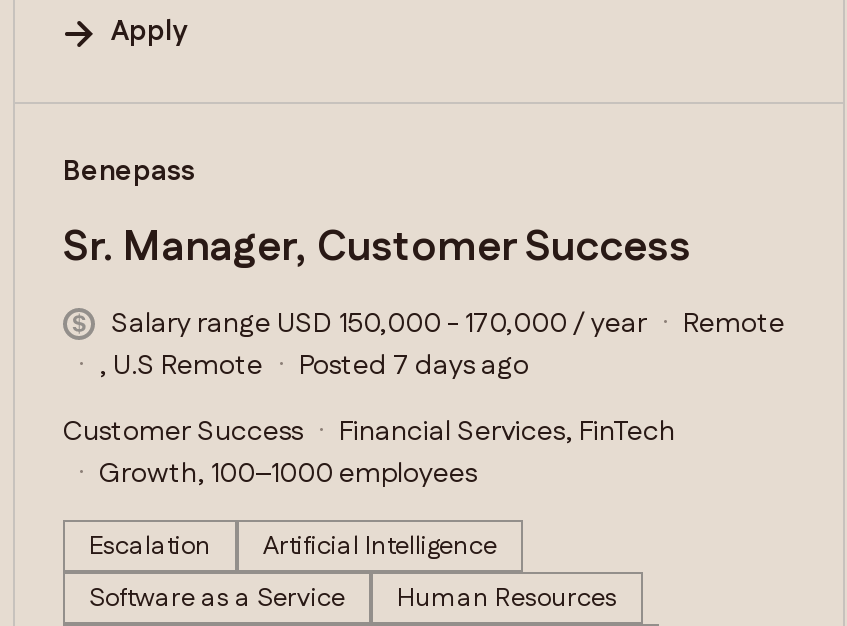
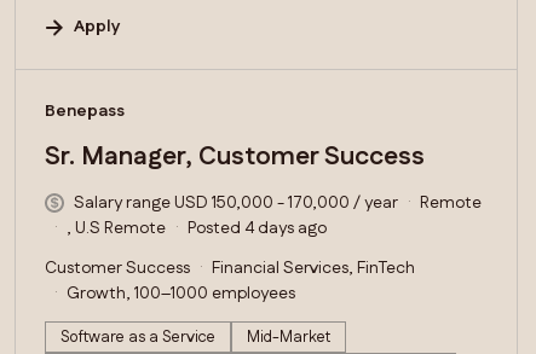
[299,346,529,386] Posted 7 days ago -> [188,216,327,240] Posted 4 days ago
[89,528,497,564] Escalation | Artificial Intelligence -> none
[397,580,617,616] Human Resources -> [247,326,330,348] Mid-Market

